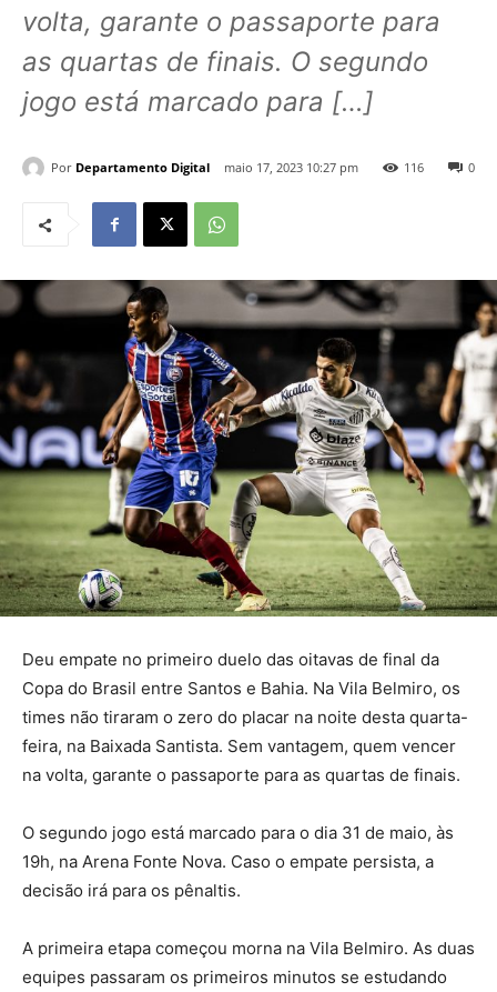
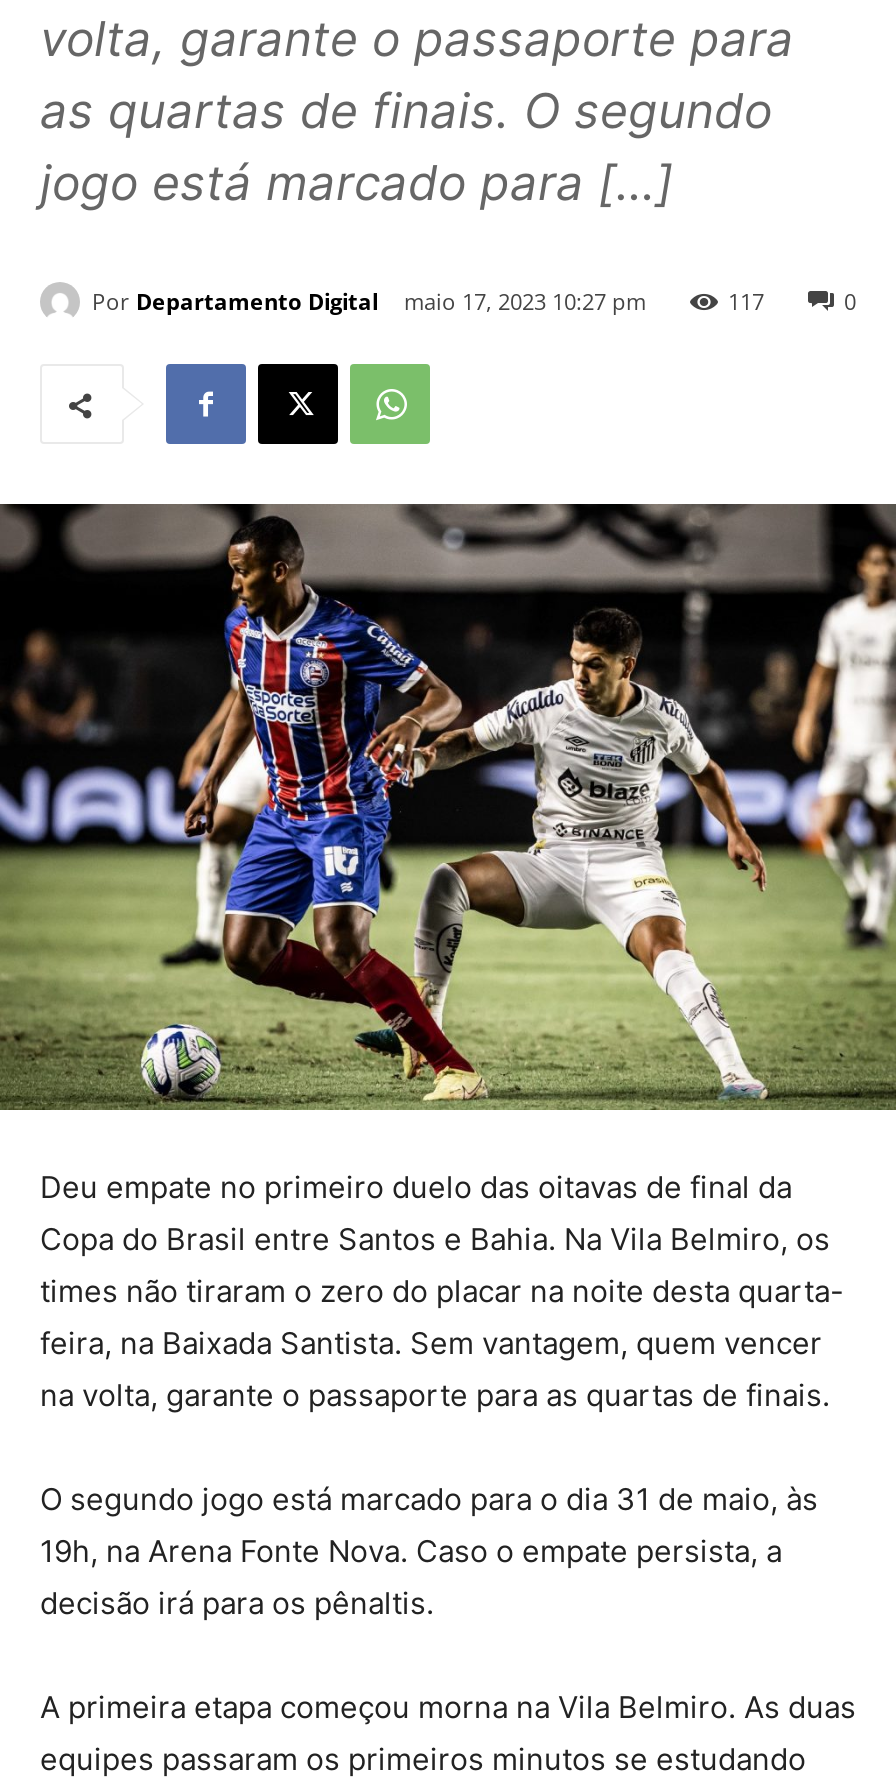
[404,159,424,176] 116 -> [728,286,764,316] 117

